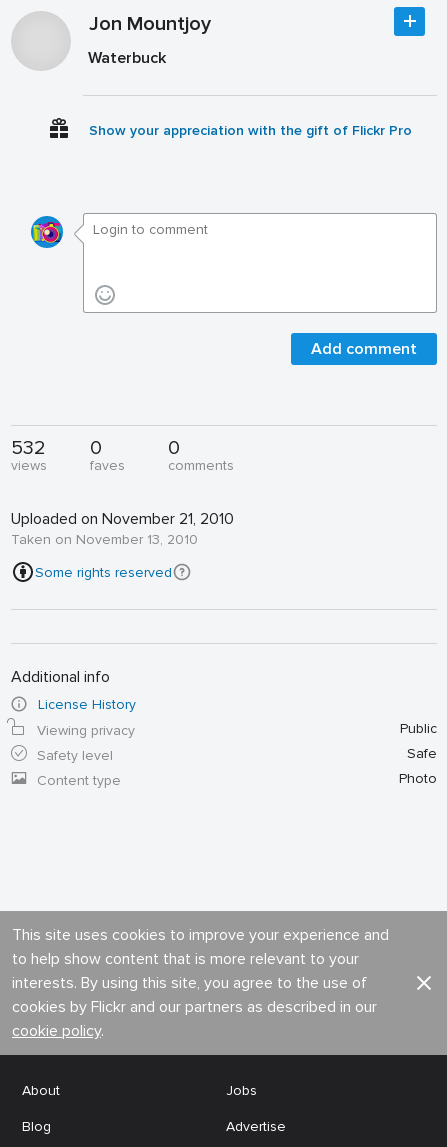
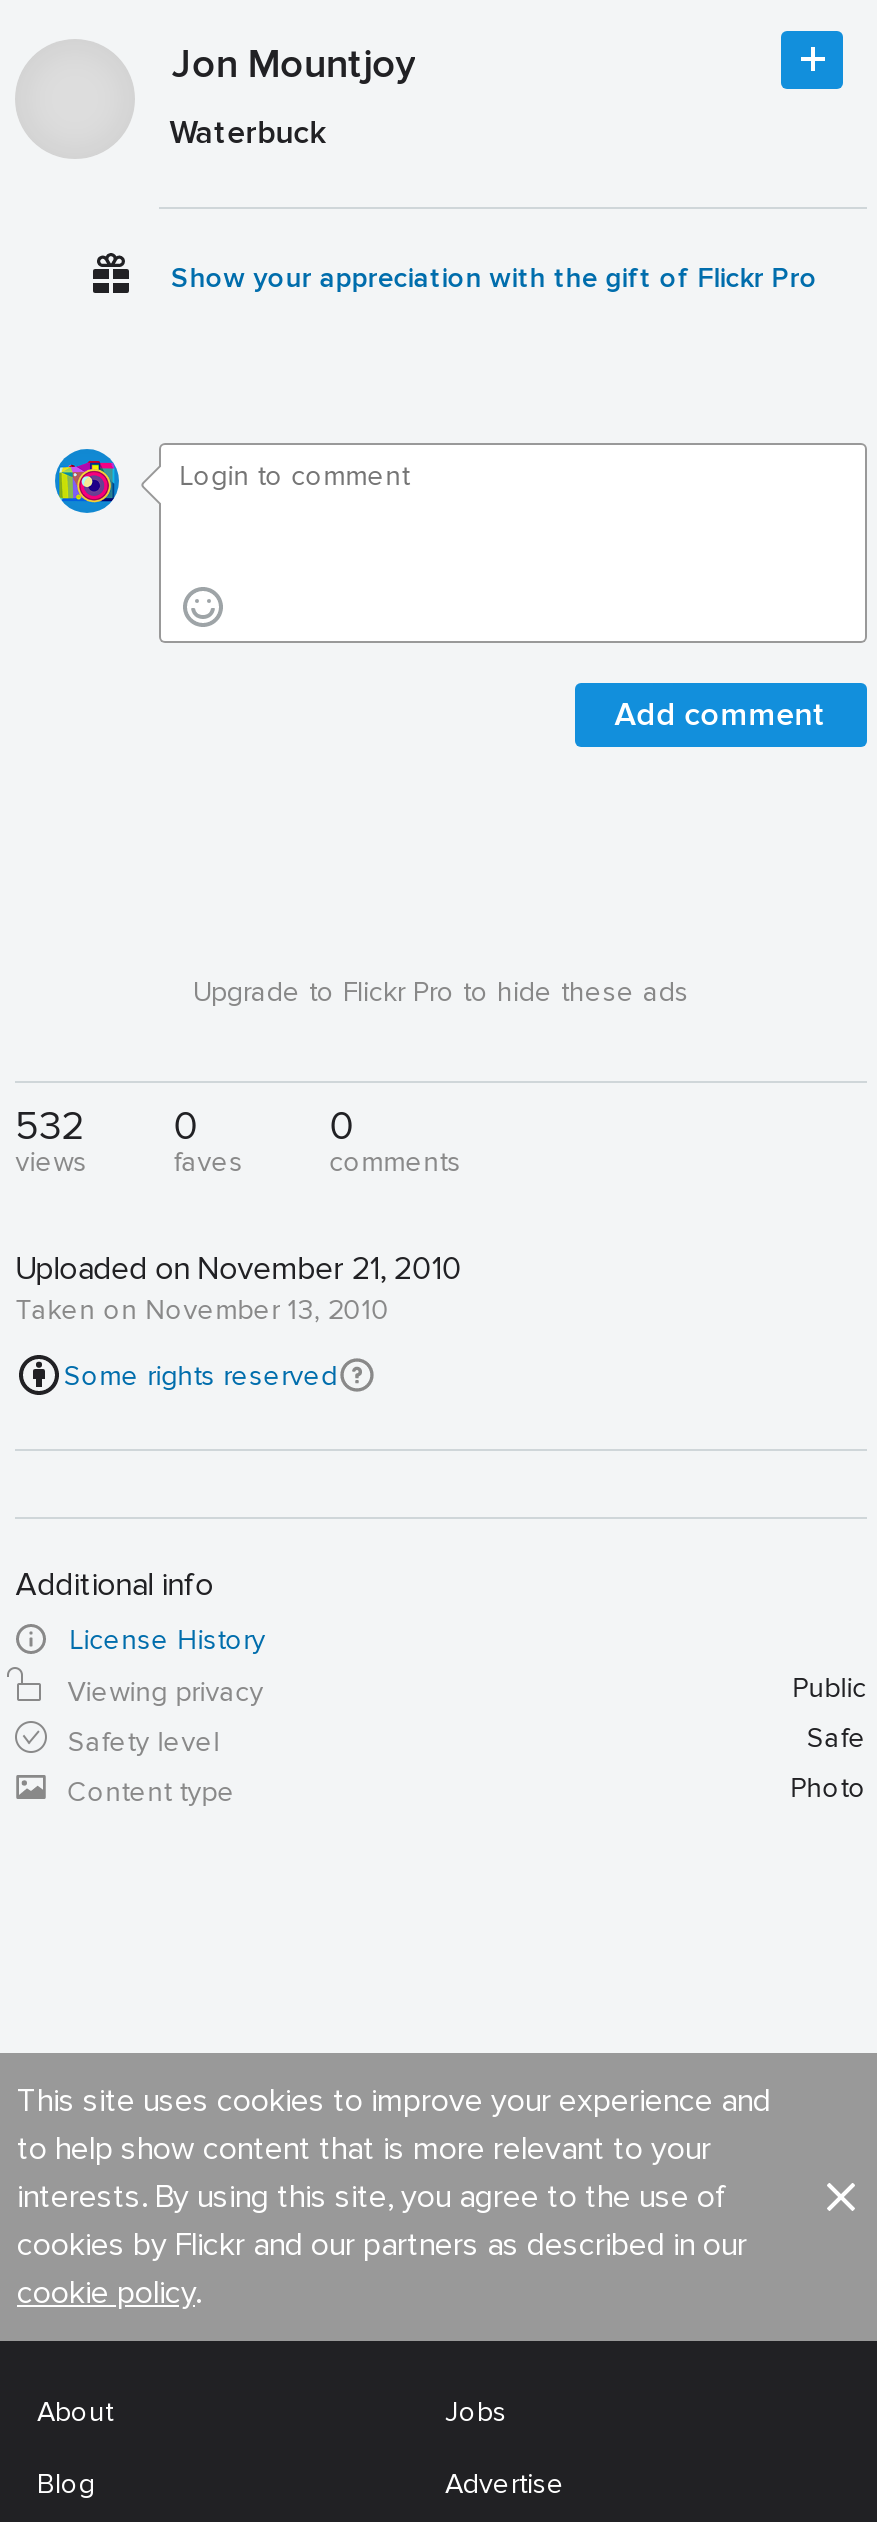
none -> [193,975,689,1009] Upgrade to Flickr Pro to hide these ads

